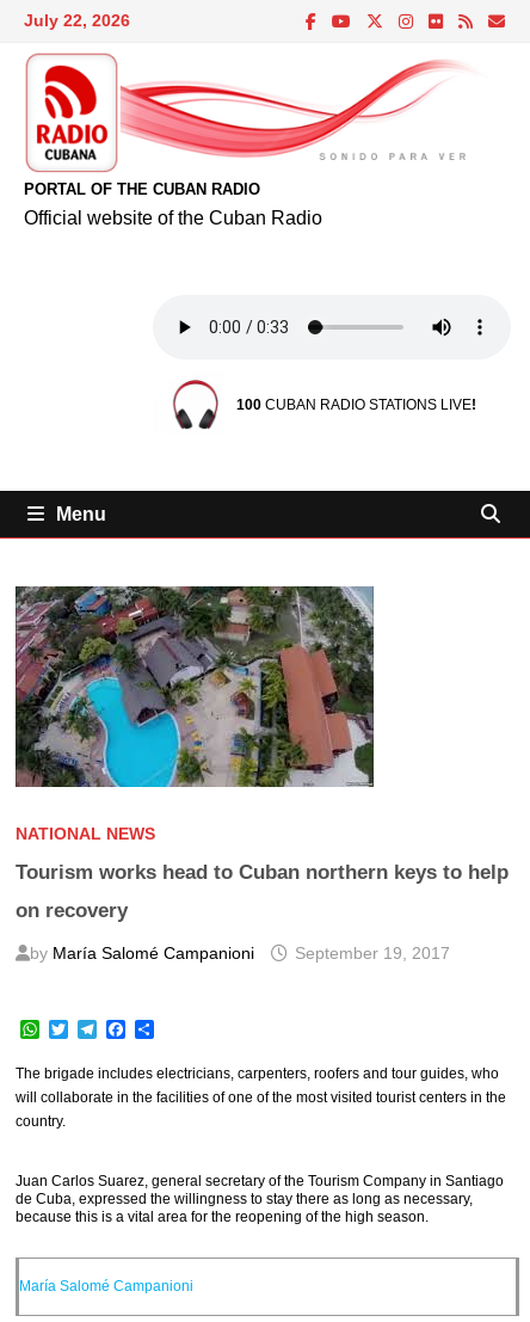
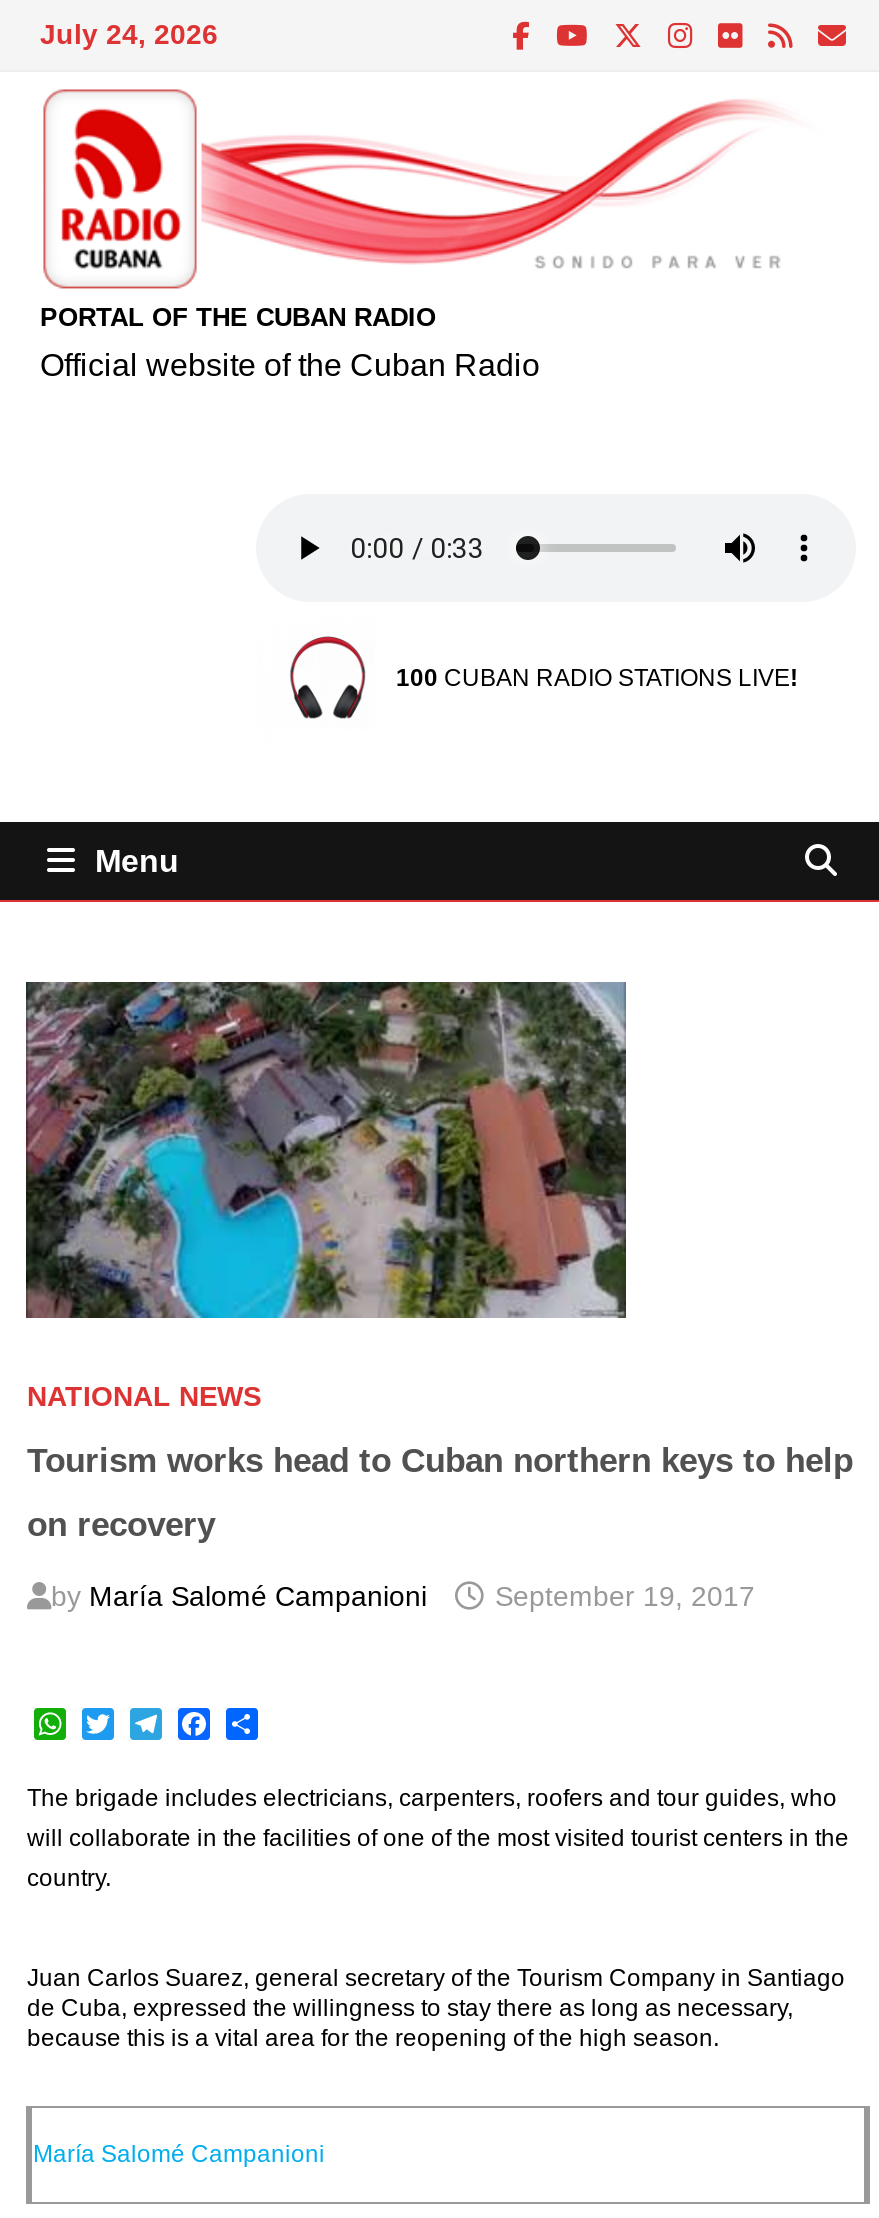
[24,11,130,30] July 22, 2026 -> [40,18,218,50] July 24, 2026

